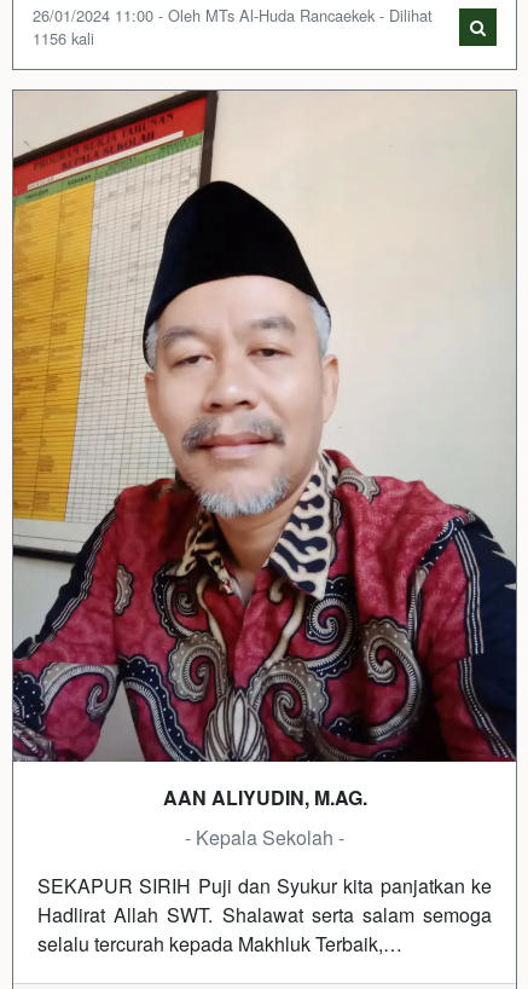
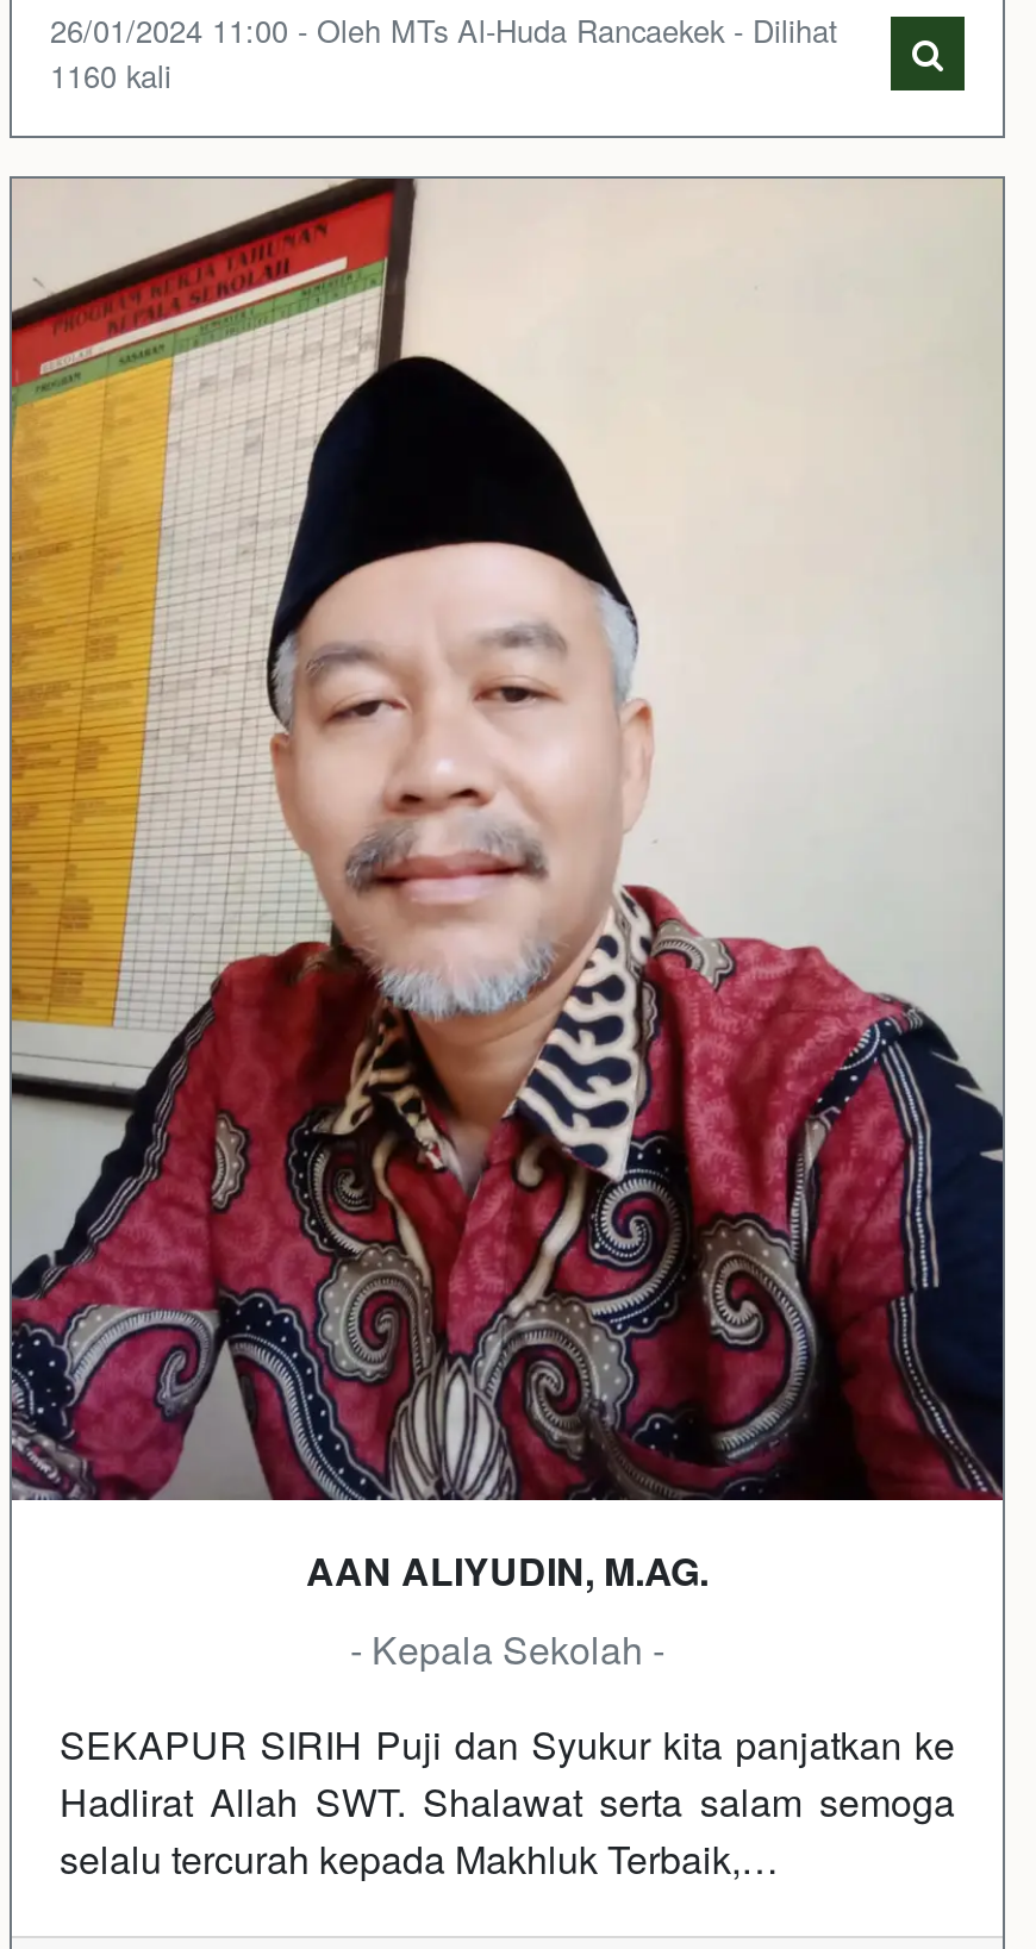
[33,27,94,50] 1156 kali -> [50,52,171,98] 1160 kali

